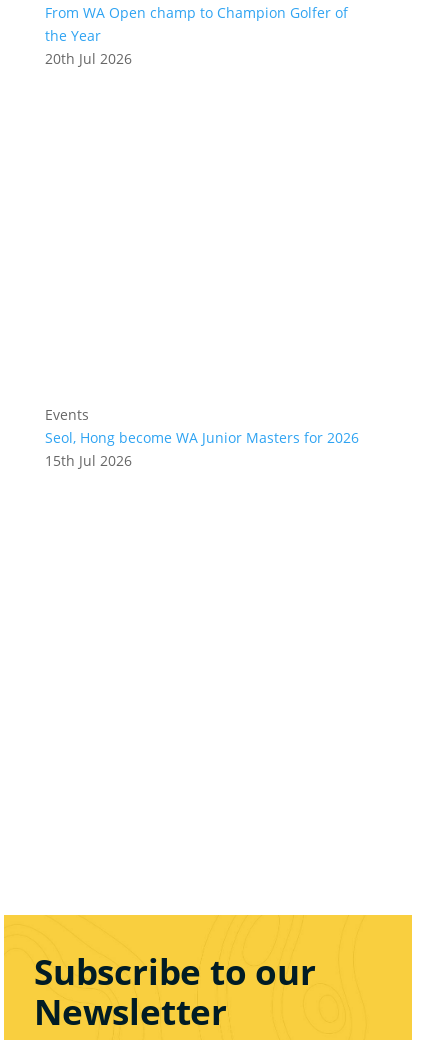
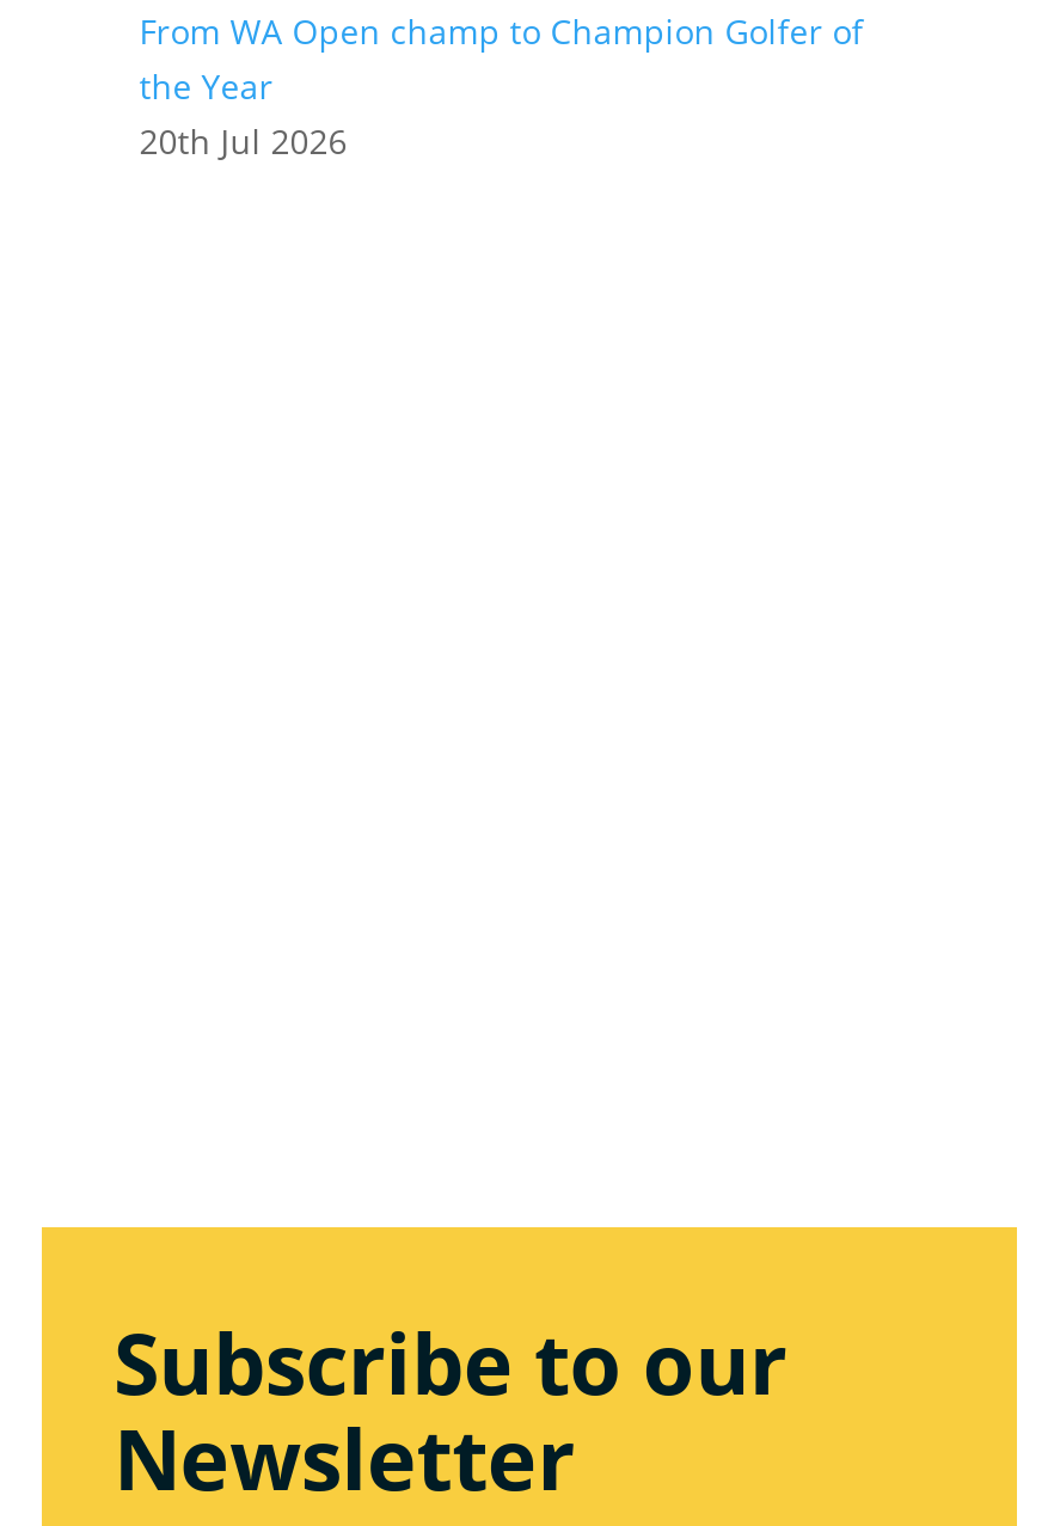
[45,405,359,470] Events | Seol, Hong become WA Junior Masters for 2026 | 15th Jul 2026 -> none

